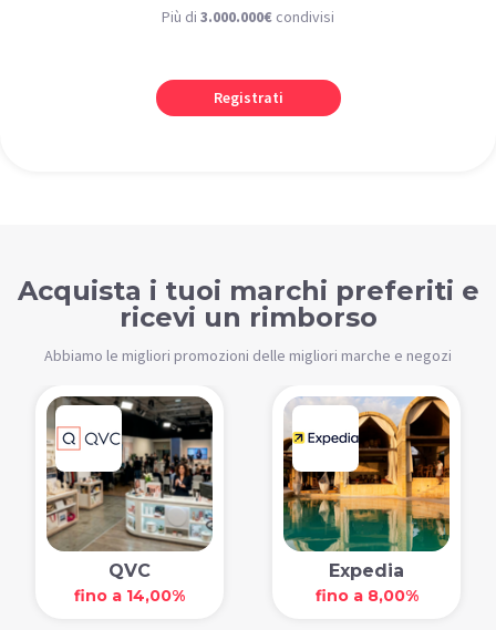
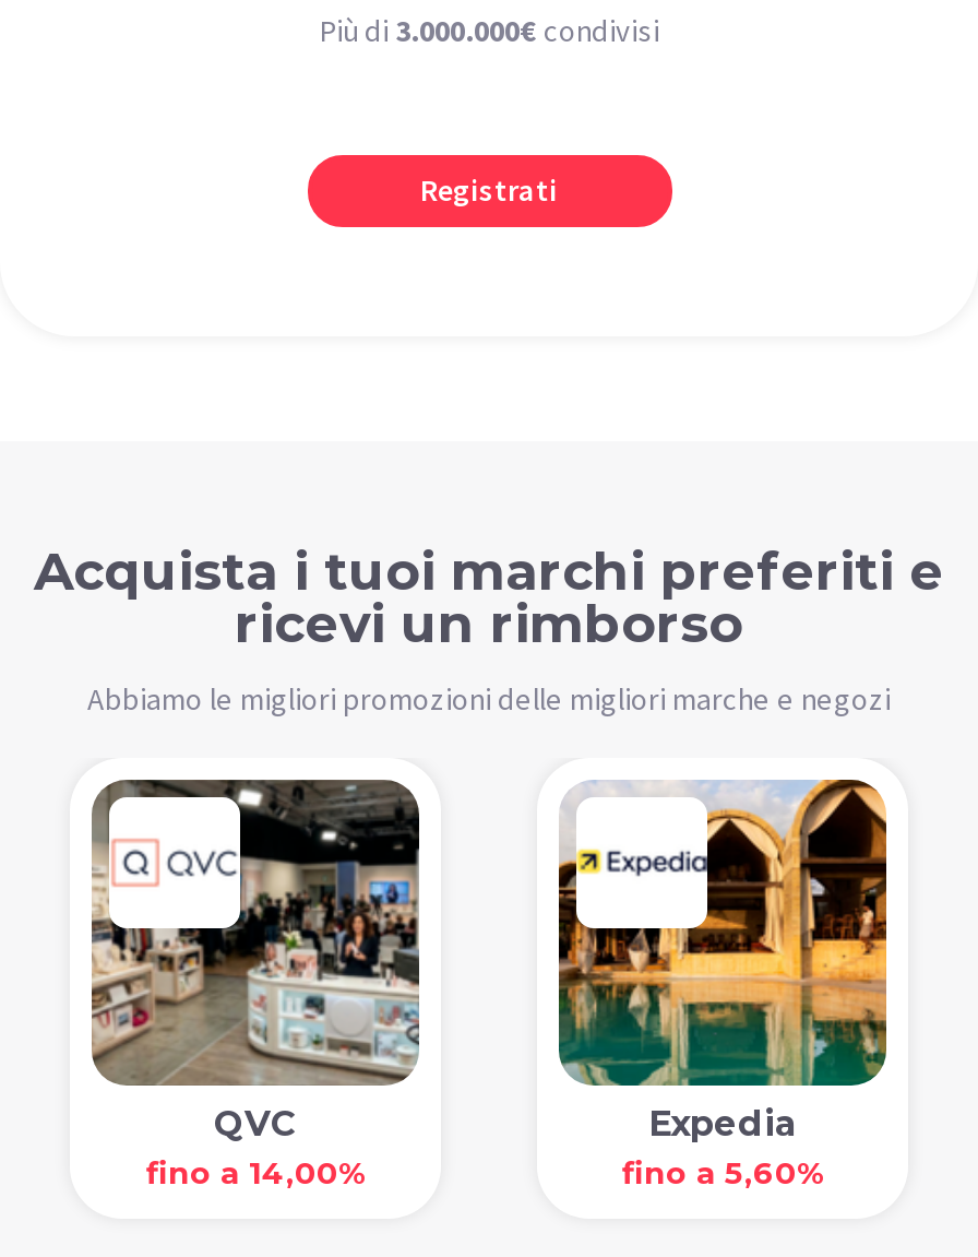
[315,586,418,606] fino a 8,00% -> [622,1153,823,1193] fino a 5,60%

